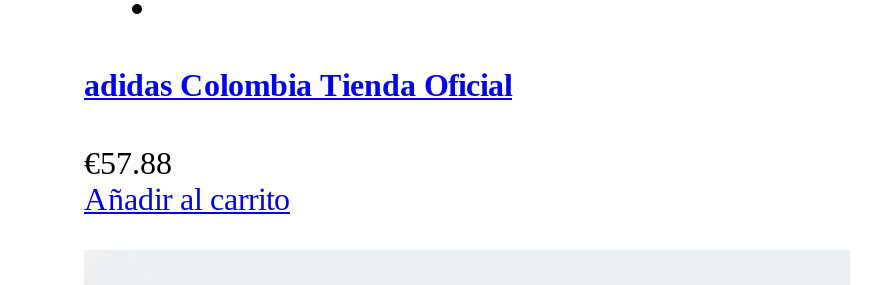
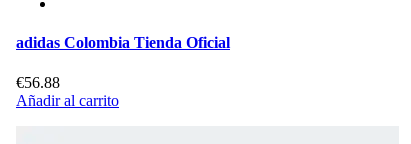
[84,146,172,180] €57.88 -> [16,74,60,91] €56.88

